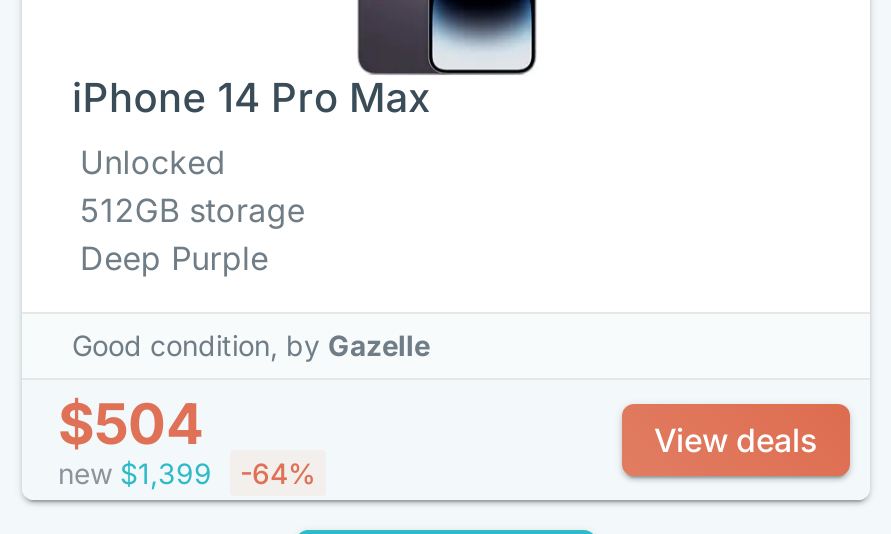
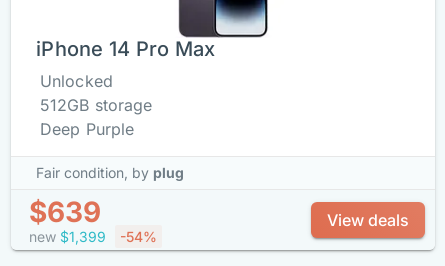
[72,328,430,362] Good condition, by Gazelle -> [36,164,184,181] Fair condition, by plug
[58,390,204,458] $504 -> [29,195,101,229] $639
[58,456,316,490] new $1,399 -64% -> [29,228,157,245] new $1,399 -54%

